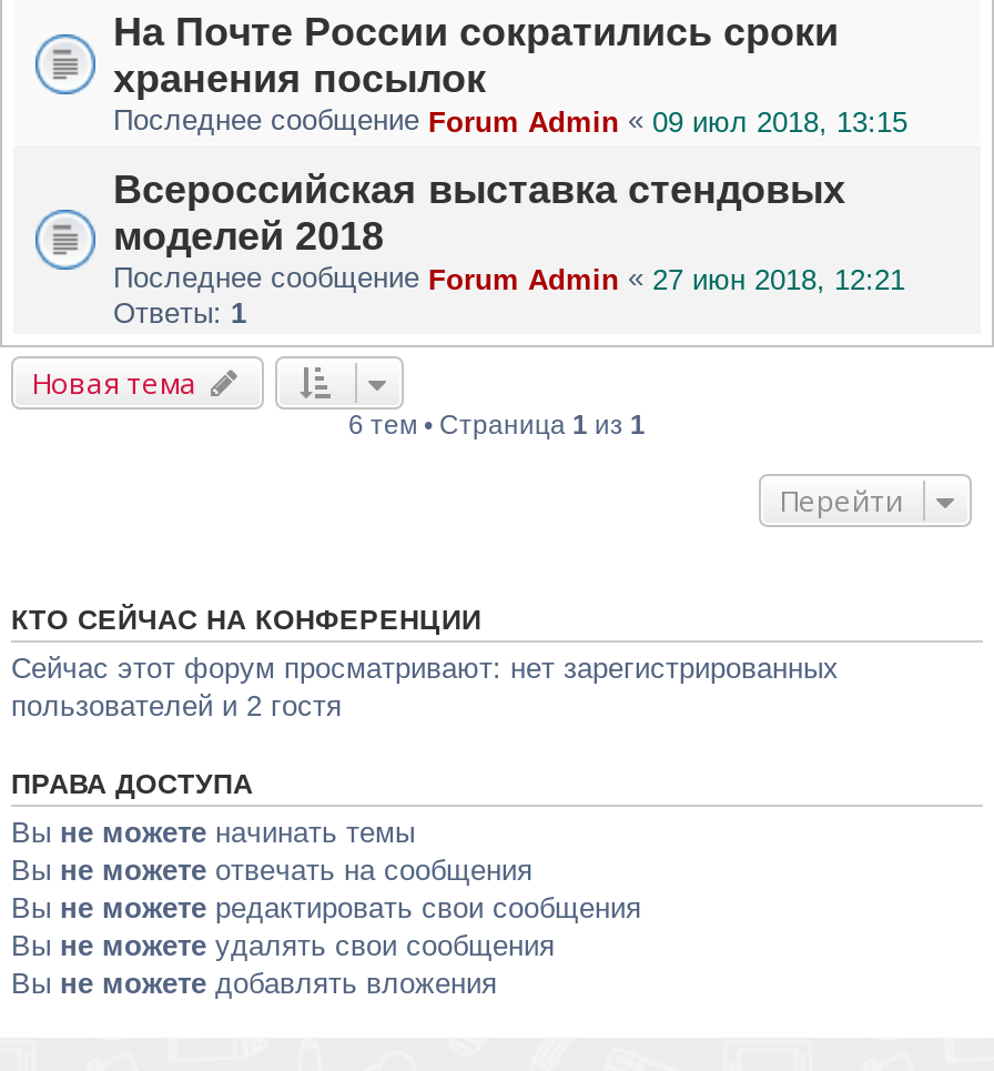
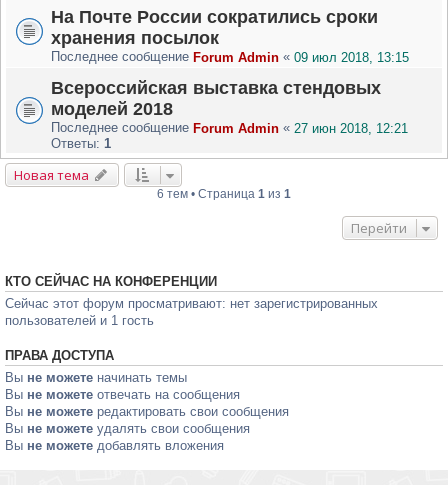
[11,689,342,722] пользователей и 2 гостя -> [5,313,154,328] пользователей и 1 гость

